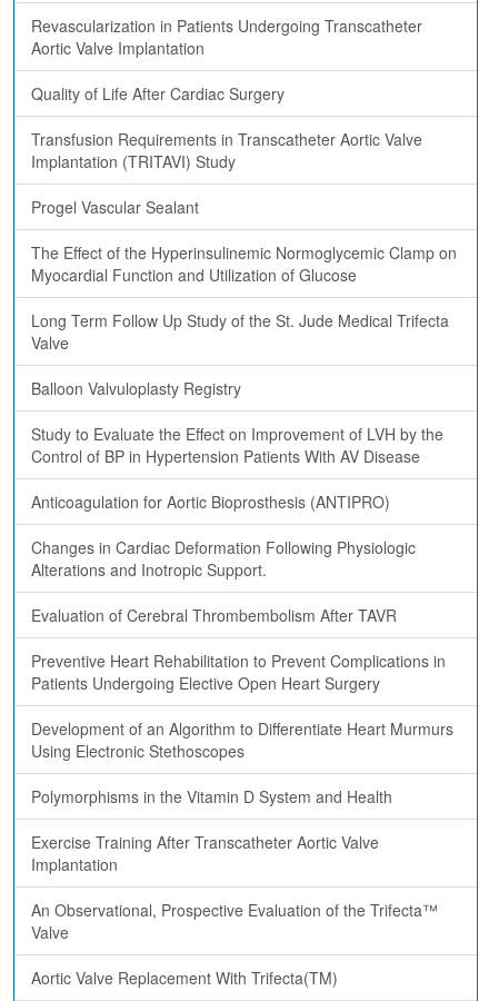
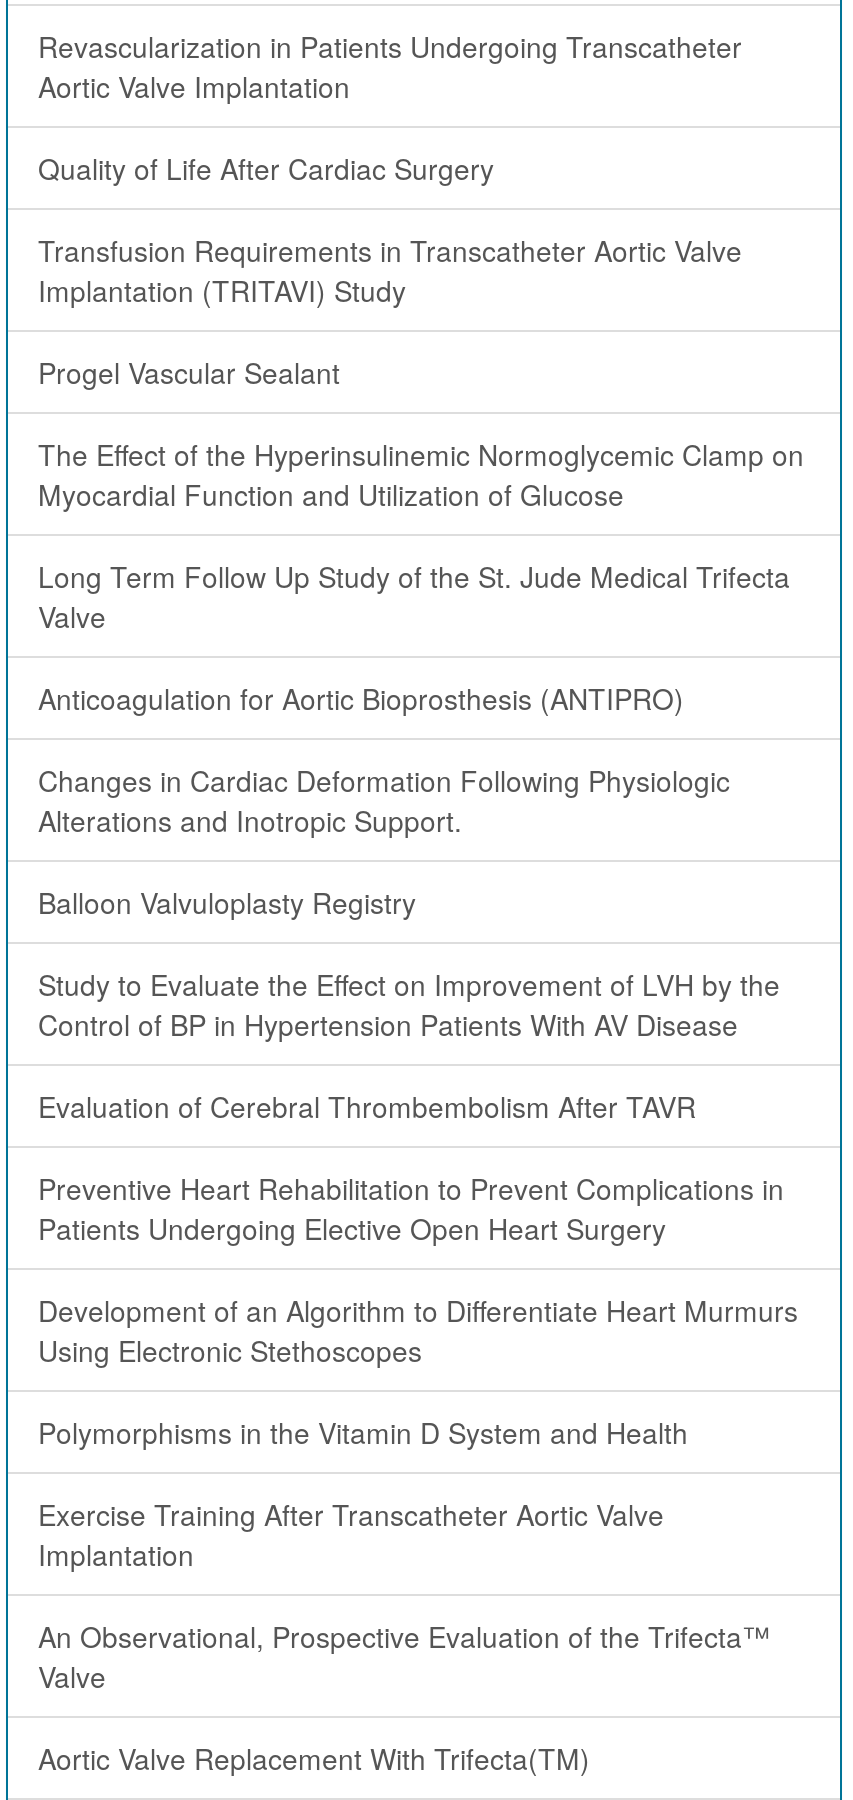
moved [31,377,443,467] -> [38,882,780,1044]: Balloon Valvuloplasty Registry | Study to Evaluate the Effect on Improvement of LVH by the | Control of BP in Hypertension Patients With AV Disease
moved [31,490,416,581] -> [38,678,730,840]: Anticoagulation for Aortic Bioprosthesis (ANTIPRO) | Changes in Cardiac Deformation Following Physiologic | Alterations and Inotropic Support.

